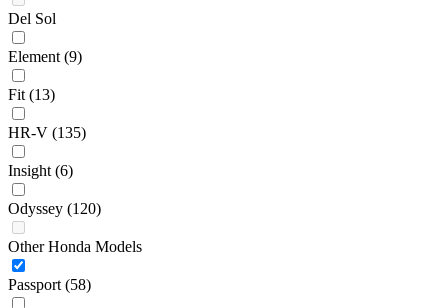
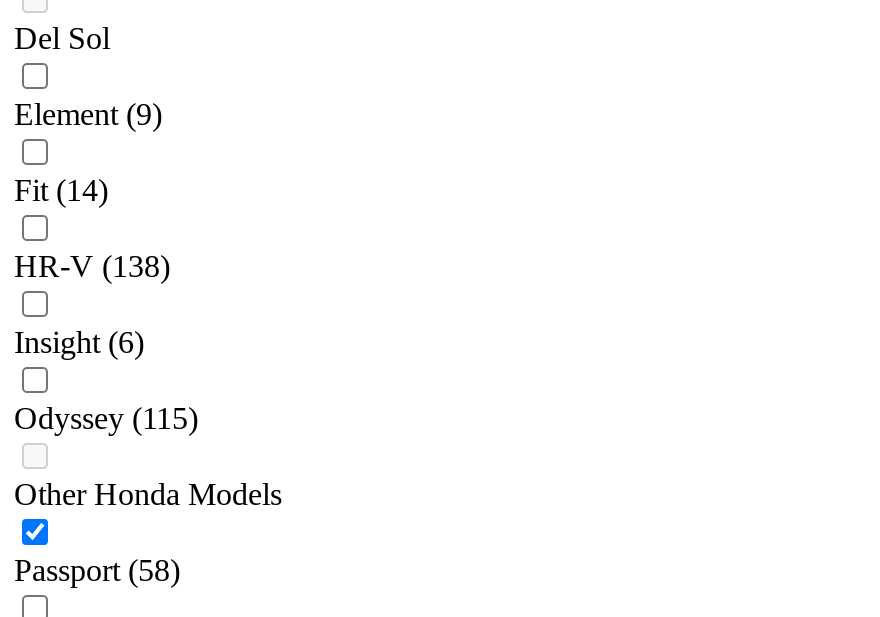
[8,86,55,103] Fit (13) -> [14,174,108,208] Fit (14)
[8,124,86,141] HR-V (135) -> [14,250,170,284] HR-V (138)
[8,200,101,217] Odyssey (120) -> [14,402,198,436] Odyssey (115)

